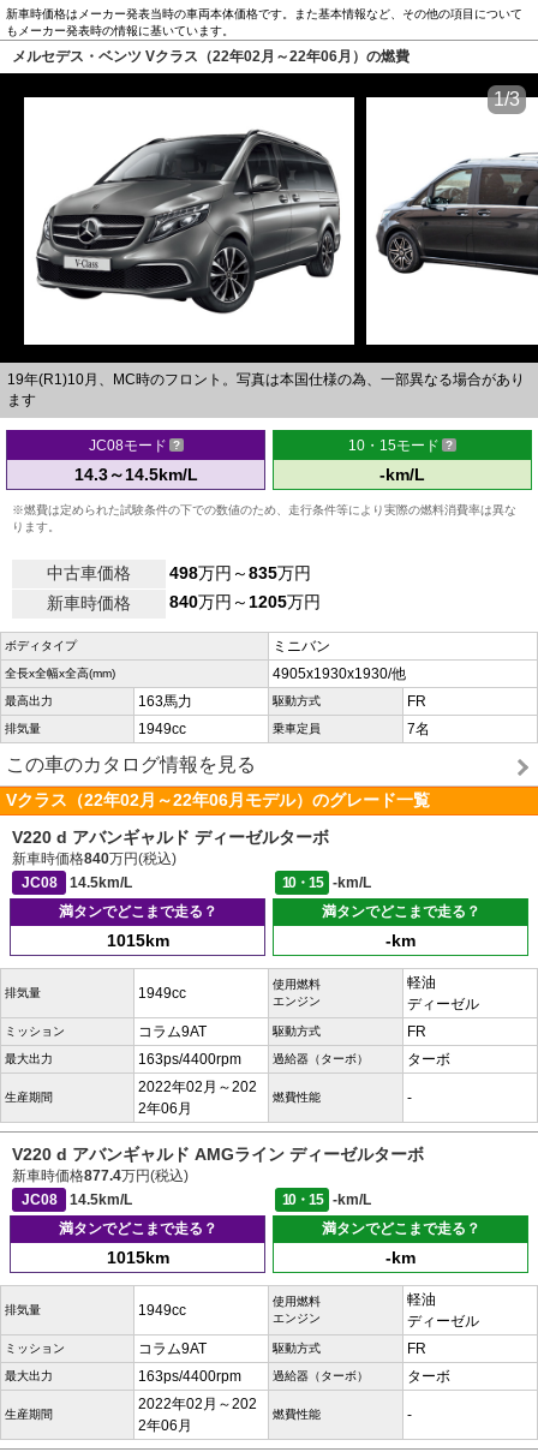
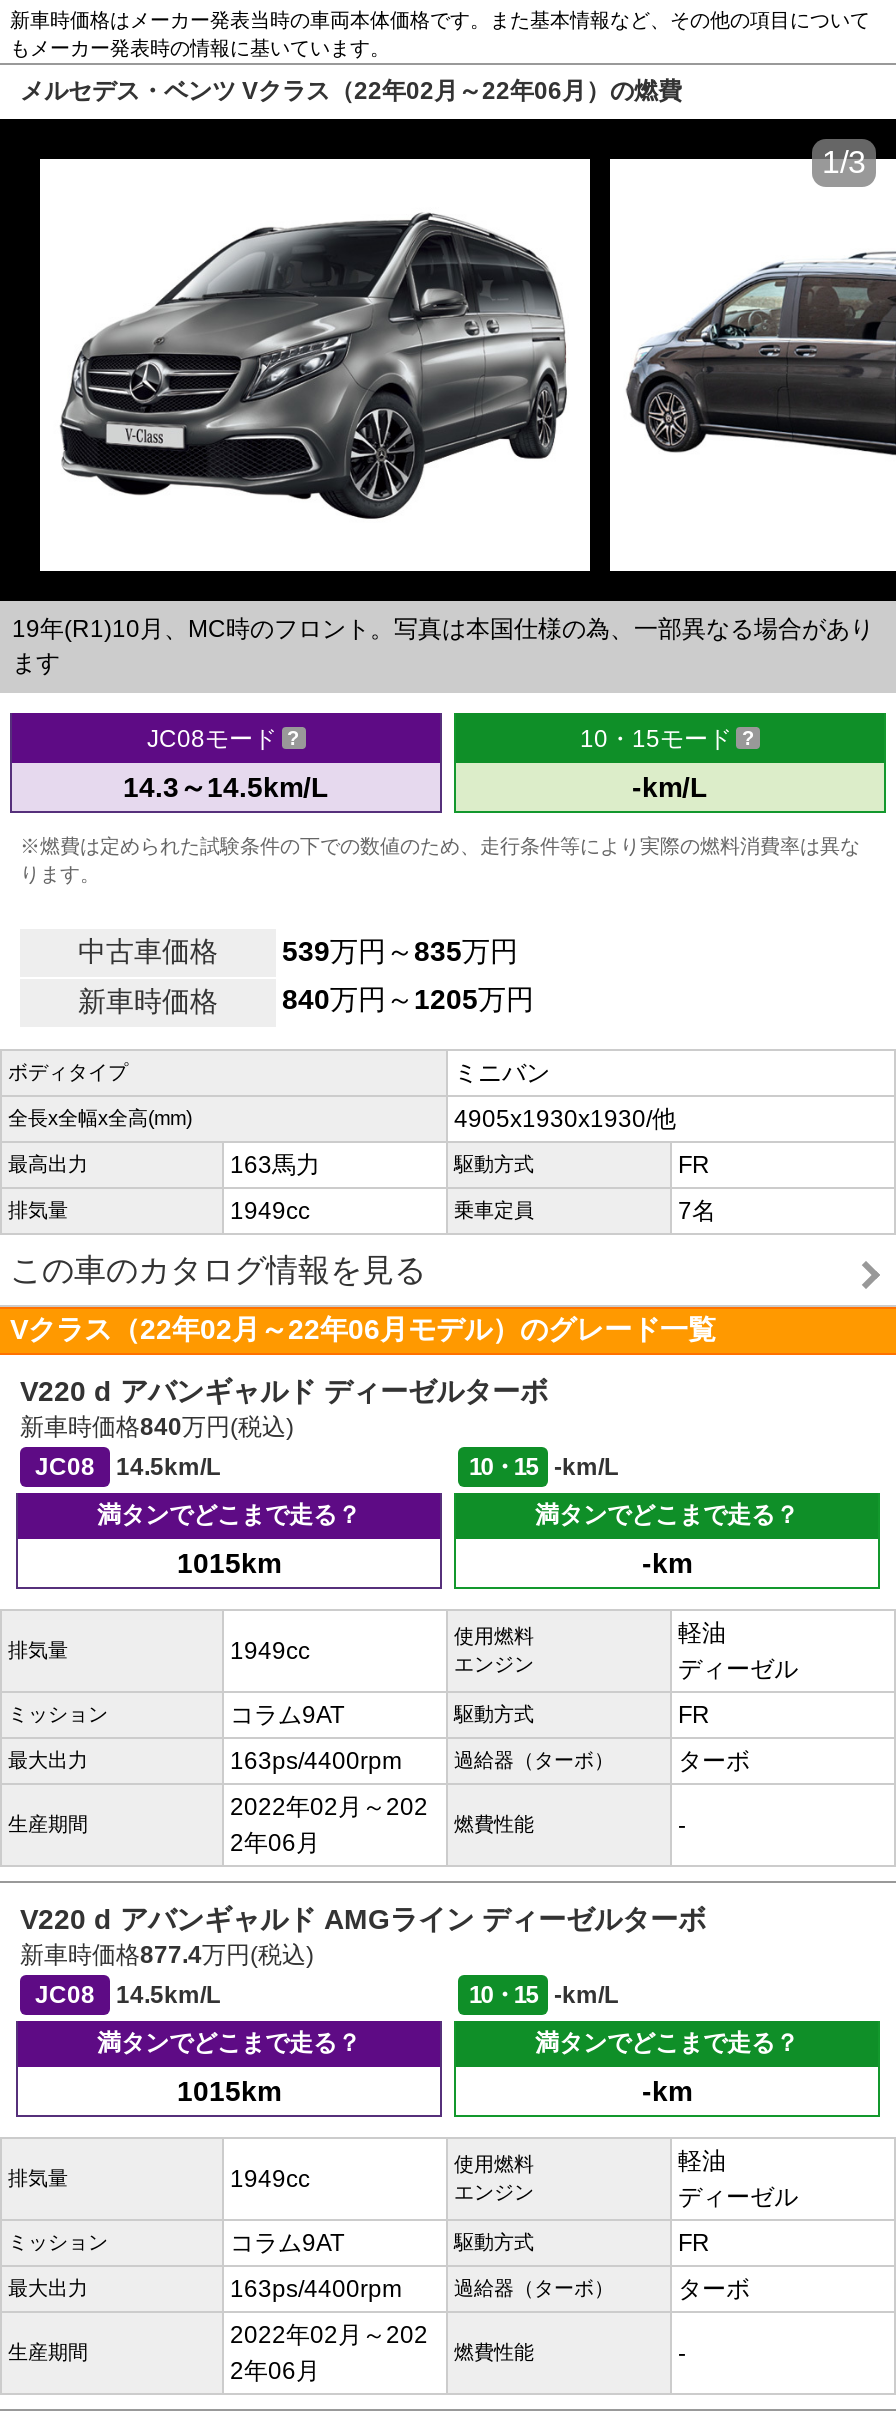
[47,564,311,583] 中古車価格 498万円～835万円 -> [78,935,518,967] 中古車価格 539万円～835万円

